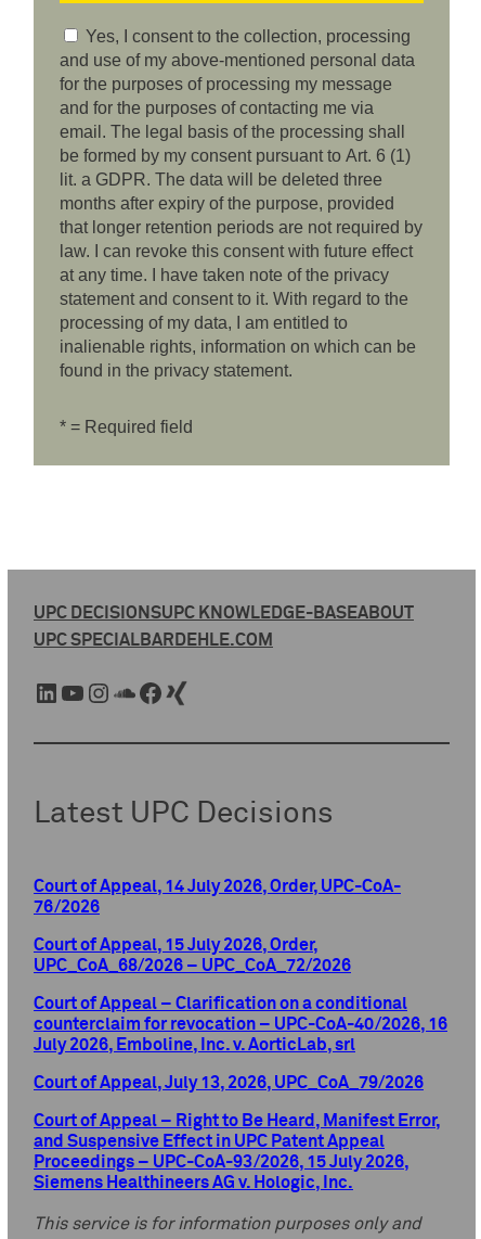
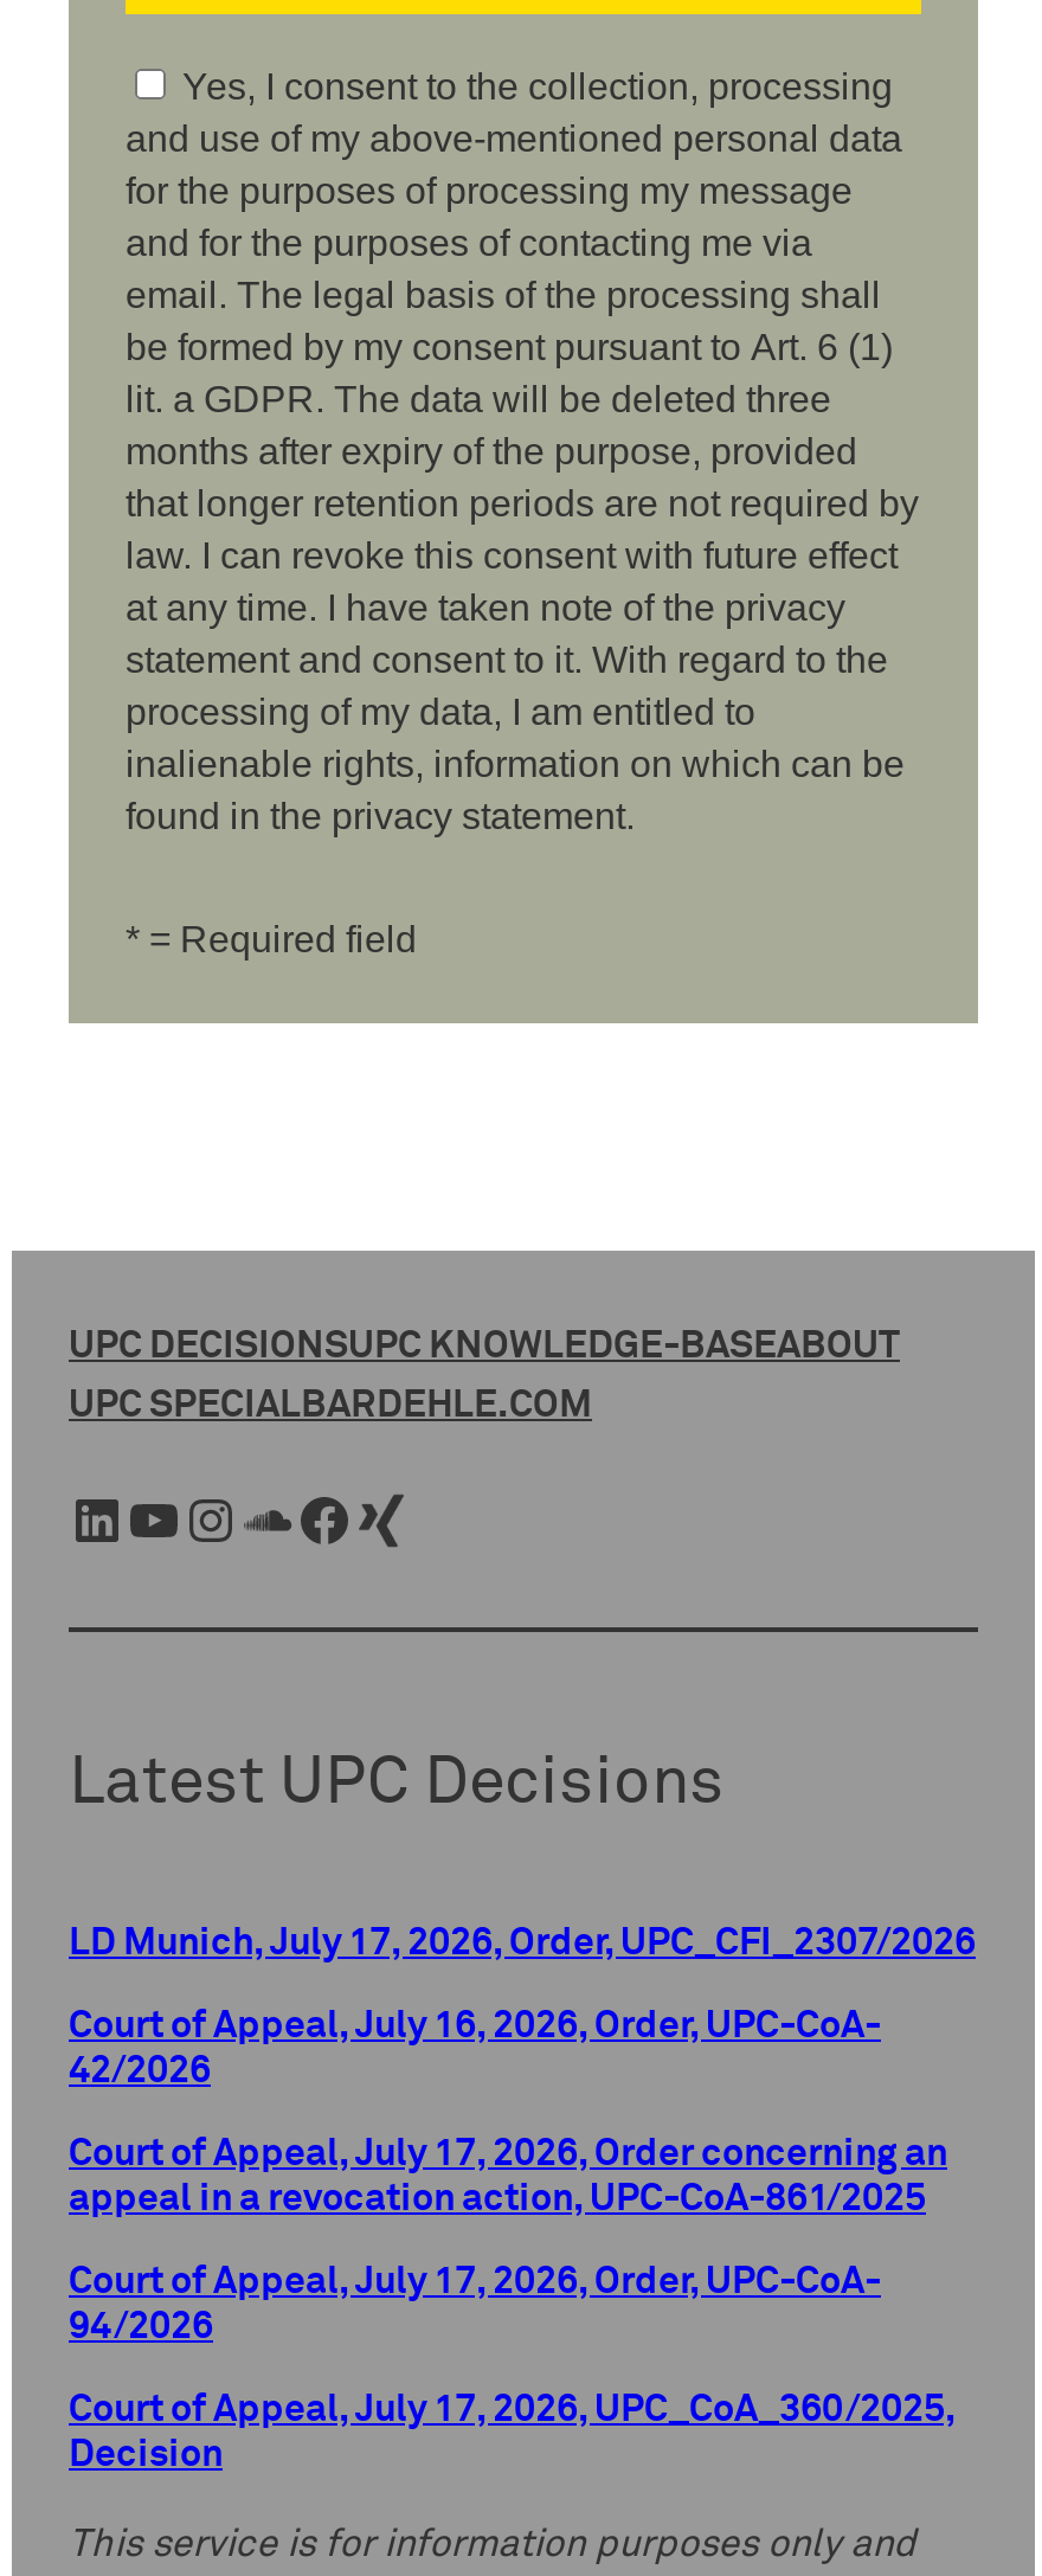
[34,877,401,916] Court of Appeal, 14 July 2026, Order, UPC-CoA- | 76/2026 -> [69,1923,976,1963] LD Munich, July 17, 2026, Order, UPC_CFI_2307/2026
[34,936,351,975] Court of Appeal, 15 July 2026, Order, | UPC_CoA_68/2026 – UPC_CoA_72/2026 -> [69,2006,881,2091] Court of Appeal, July 16, 2026, Order, UPC-CoA- | 42/2026
[34,995,447,1054] Court of Appeal – Clarification on a conditional | counterclaim for revocation – UPC-CoA-40/2026, 16 | July 2026, Emboline, Inc. v. AorticLab, srl -> [69,2134,947,2219] Court of Appeal, July 17, 2026, Order concerning an | appeal in a revocation action, UPC-CoA-861/2025
[34,1074,424,1092] Court of Appeal, July 13, 2026, UPC_CoA_79/2026 -> [69,2261,881,2347] Court of Appeal, July 17, 2026, Order, UPC-CoA- | 94/2026
[34,1112,441,1192] Court of Appeal – Right to Be Heard, Manifest Error, | and Suspensive Effect in UPC Patent Appeal | Proceedings – UPC-CoA-93/2026, 15 July 2026, | Siemens Healthineers AG v. Hologic, Inc. -> [69,2389,957,2475] Court of Appeal, July 17, 2026, UPC_CoA_360/2025, | Decision

